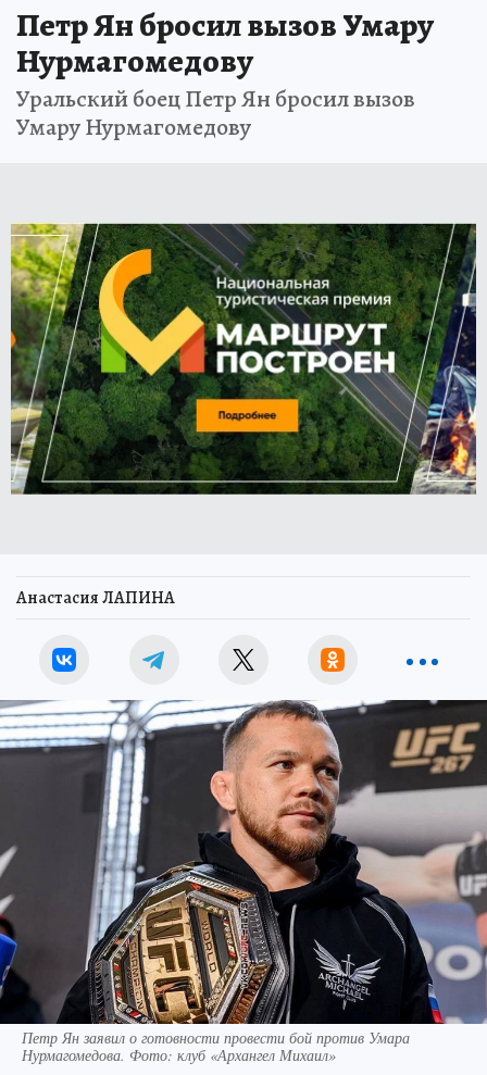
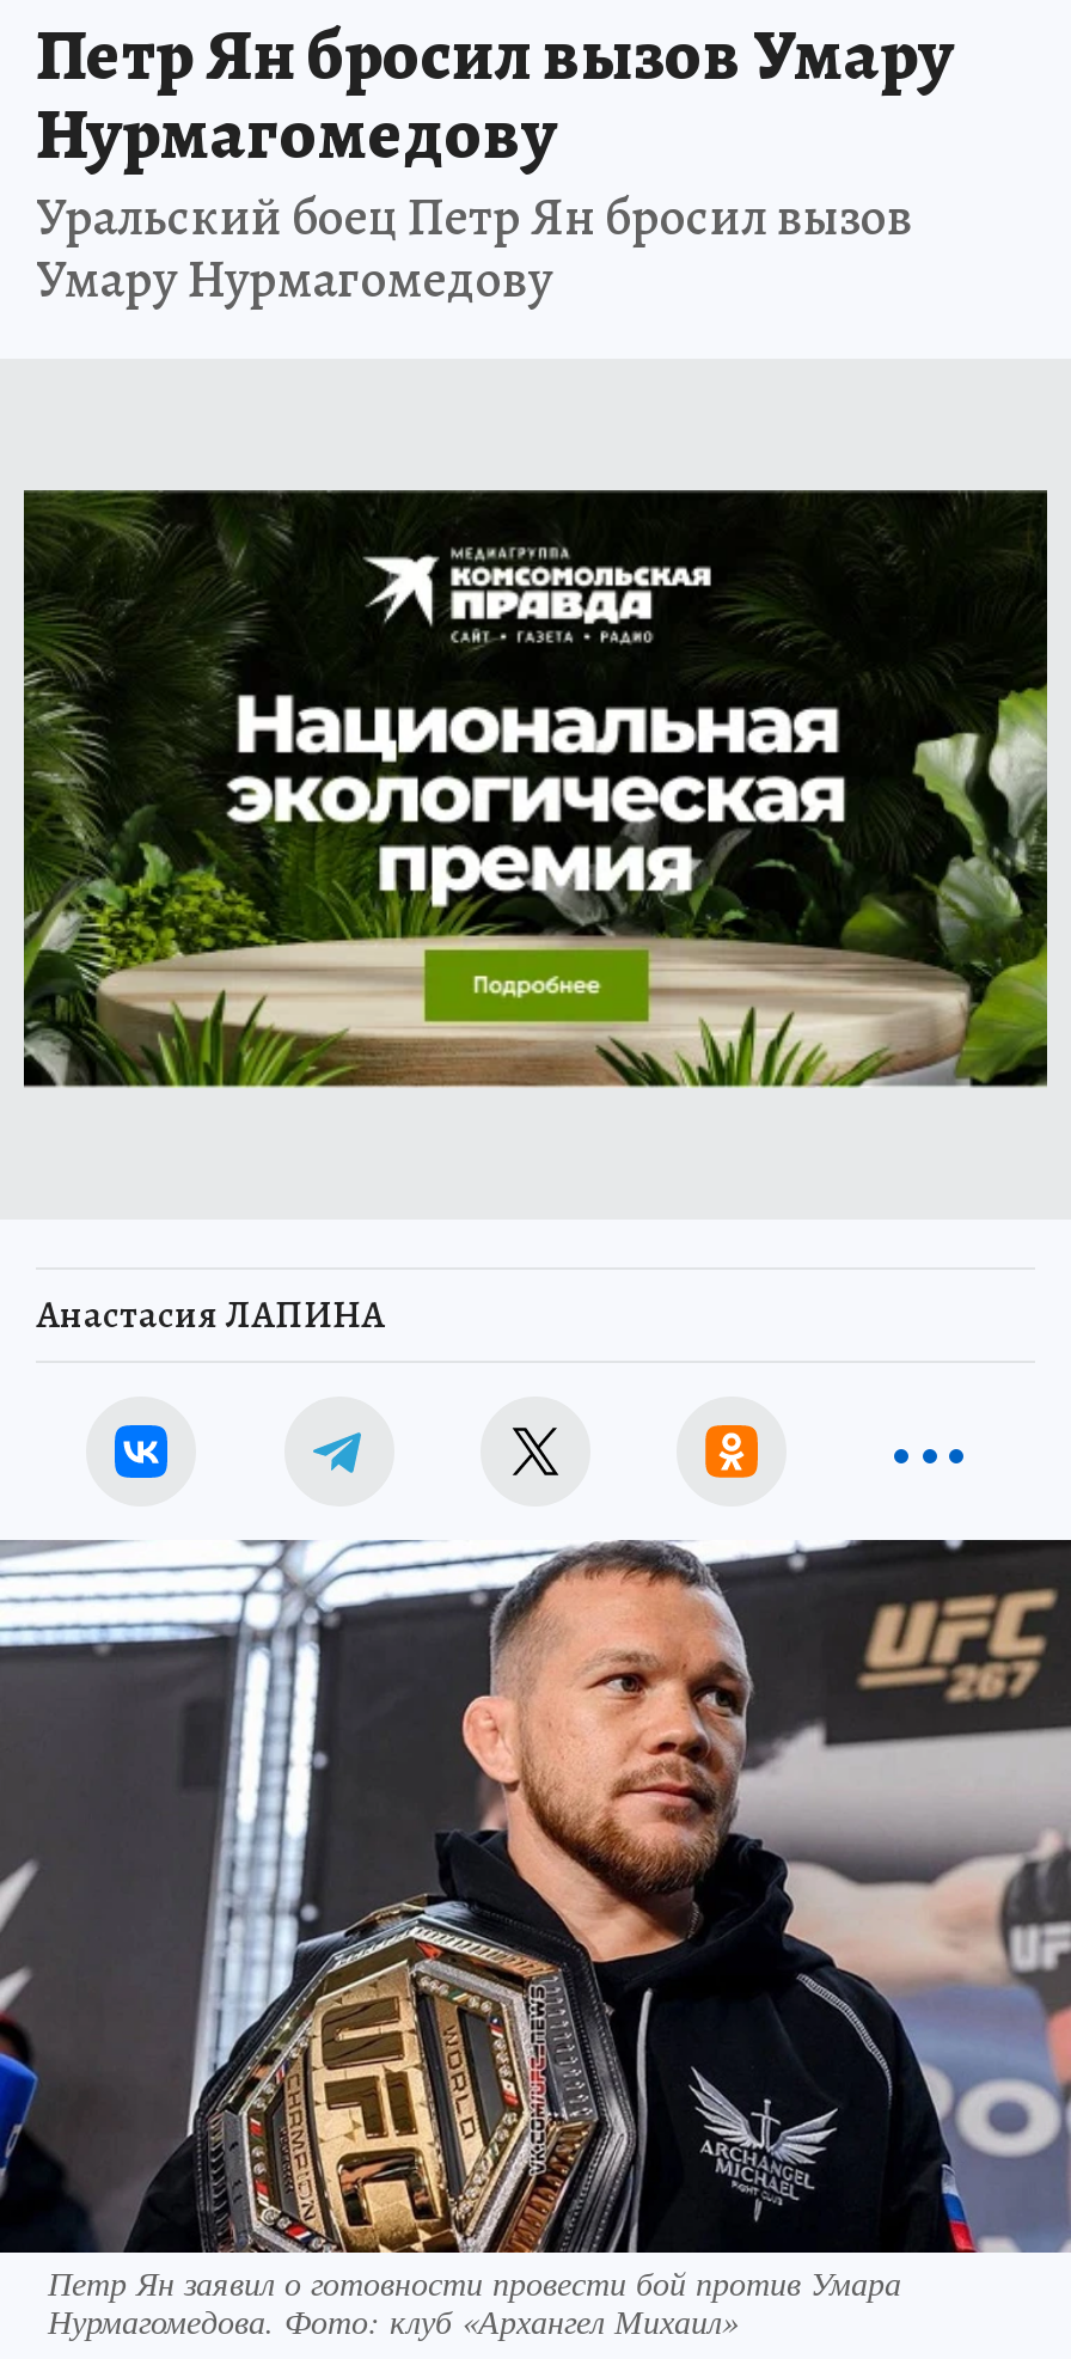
[10,223,477,496] [image] -> [22,488,1049,1088] [image]

